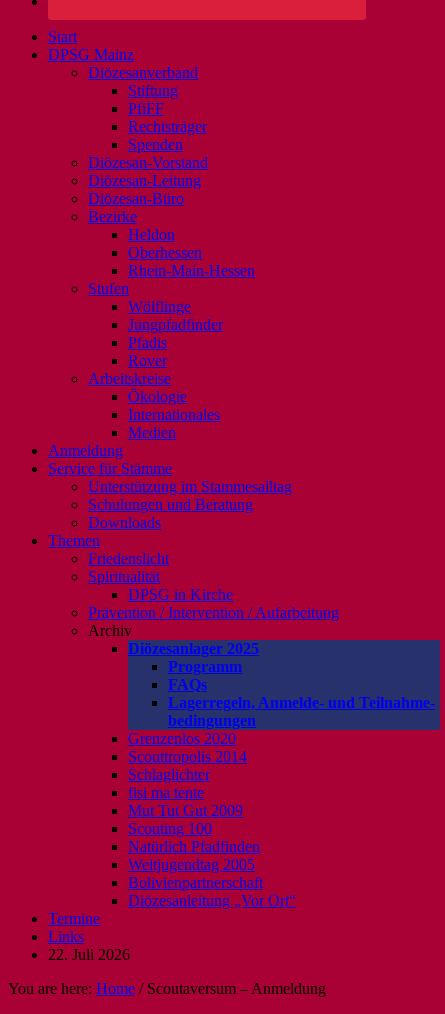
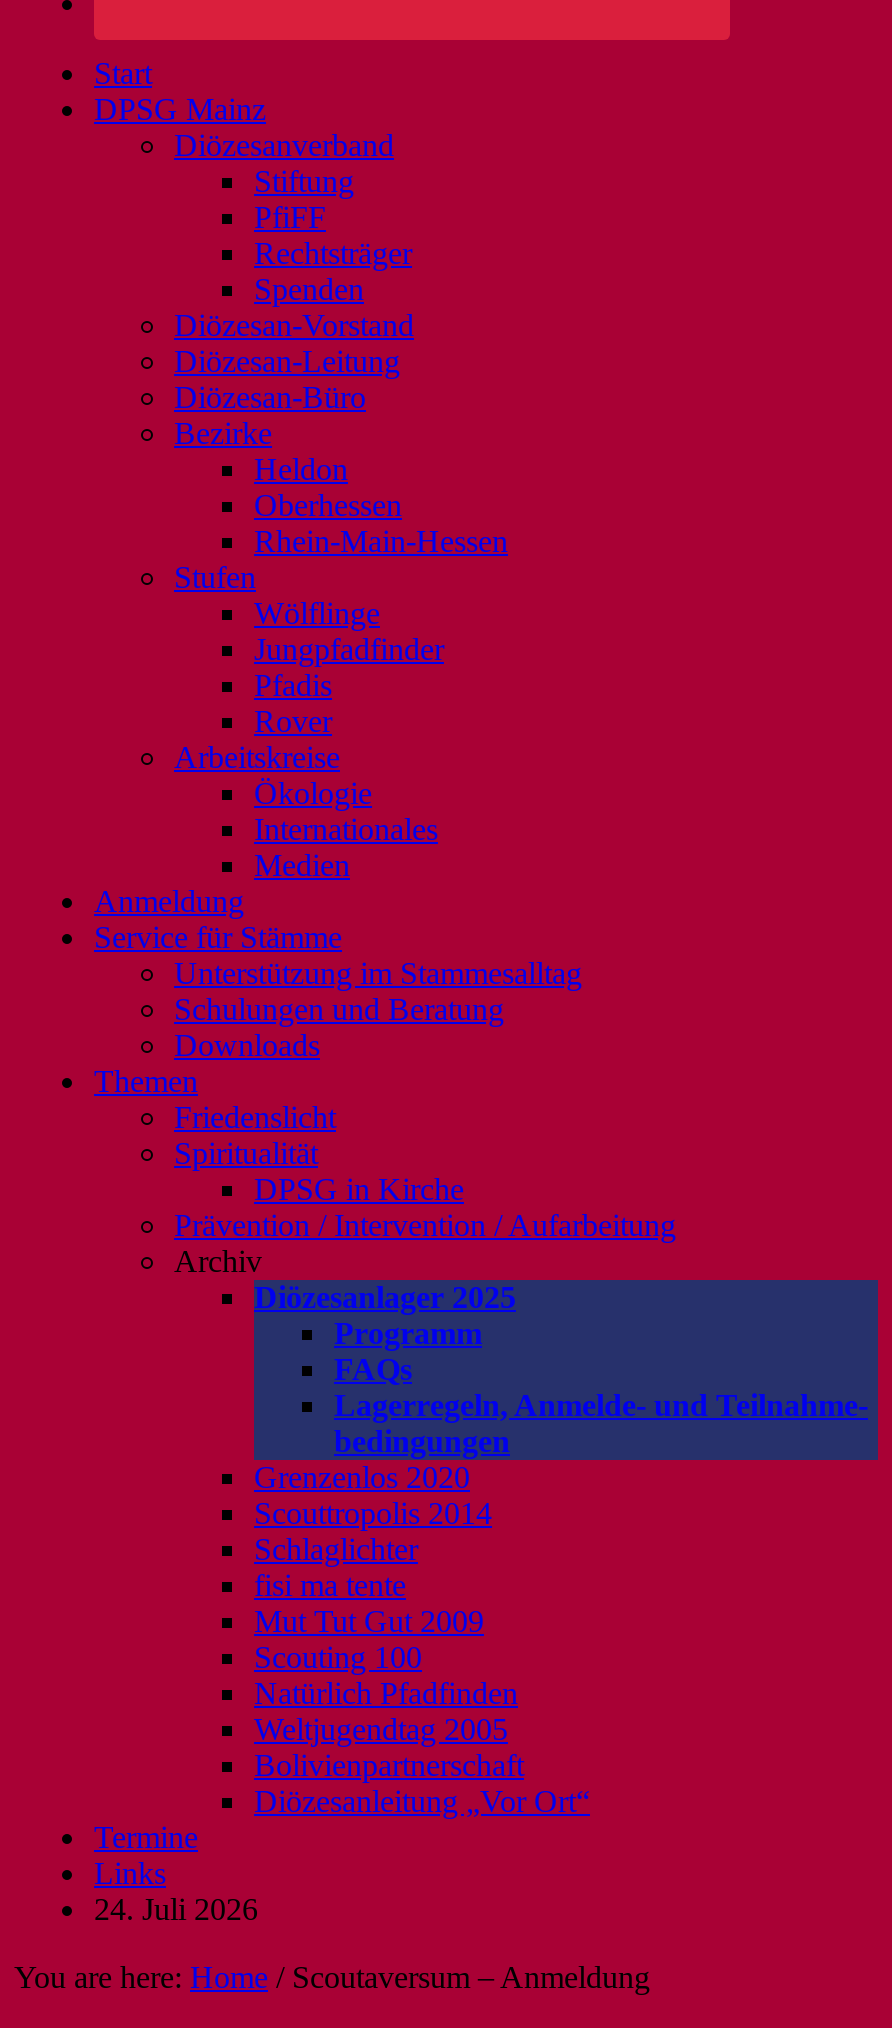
[48,946,130,963] 22. Juli 2026 -> [94,1892,258,1926] 24. Juli 2026

